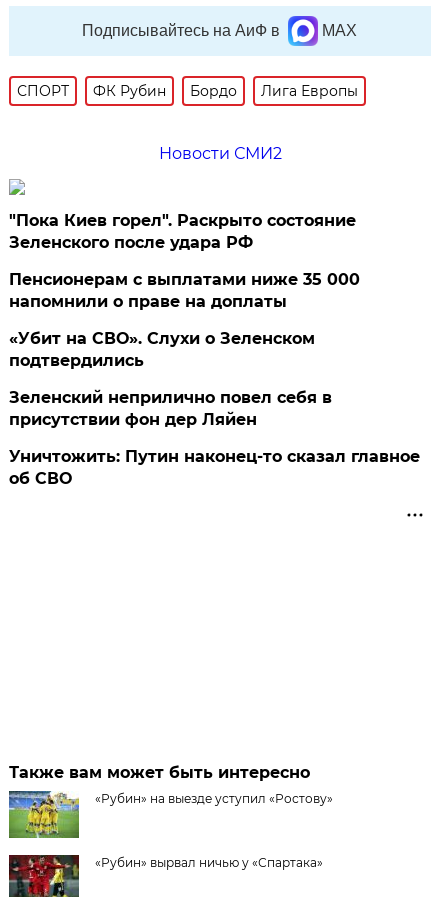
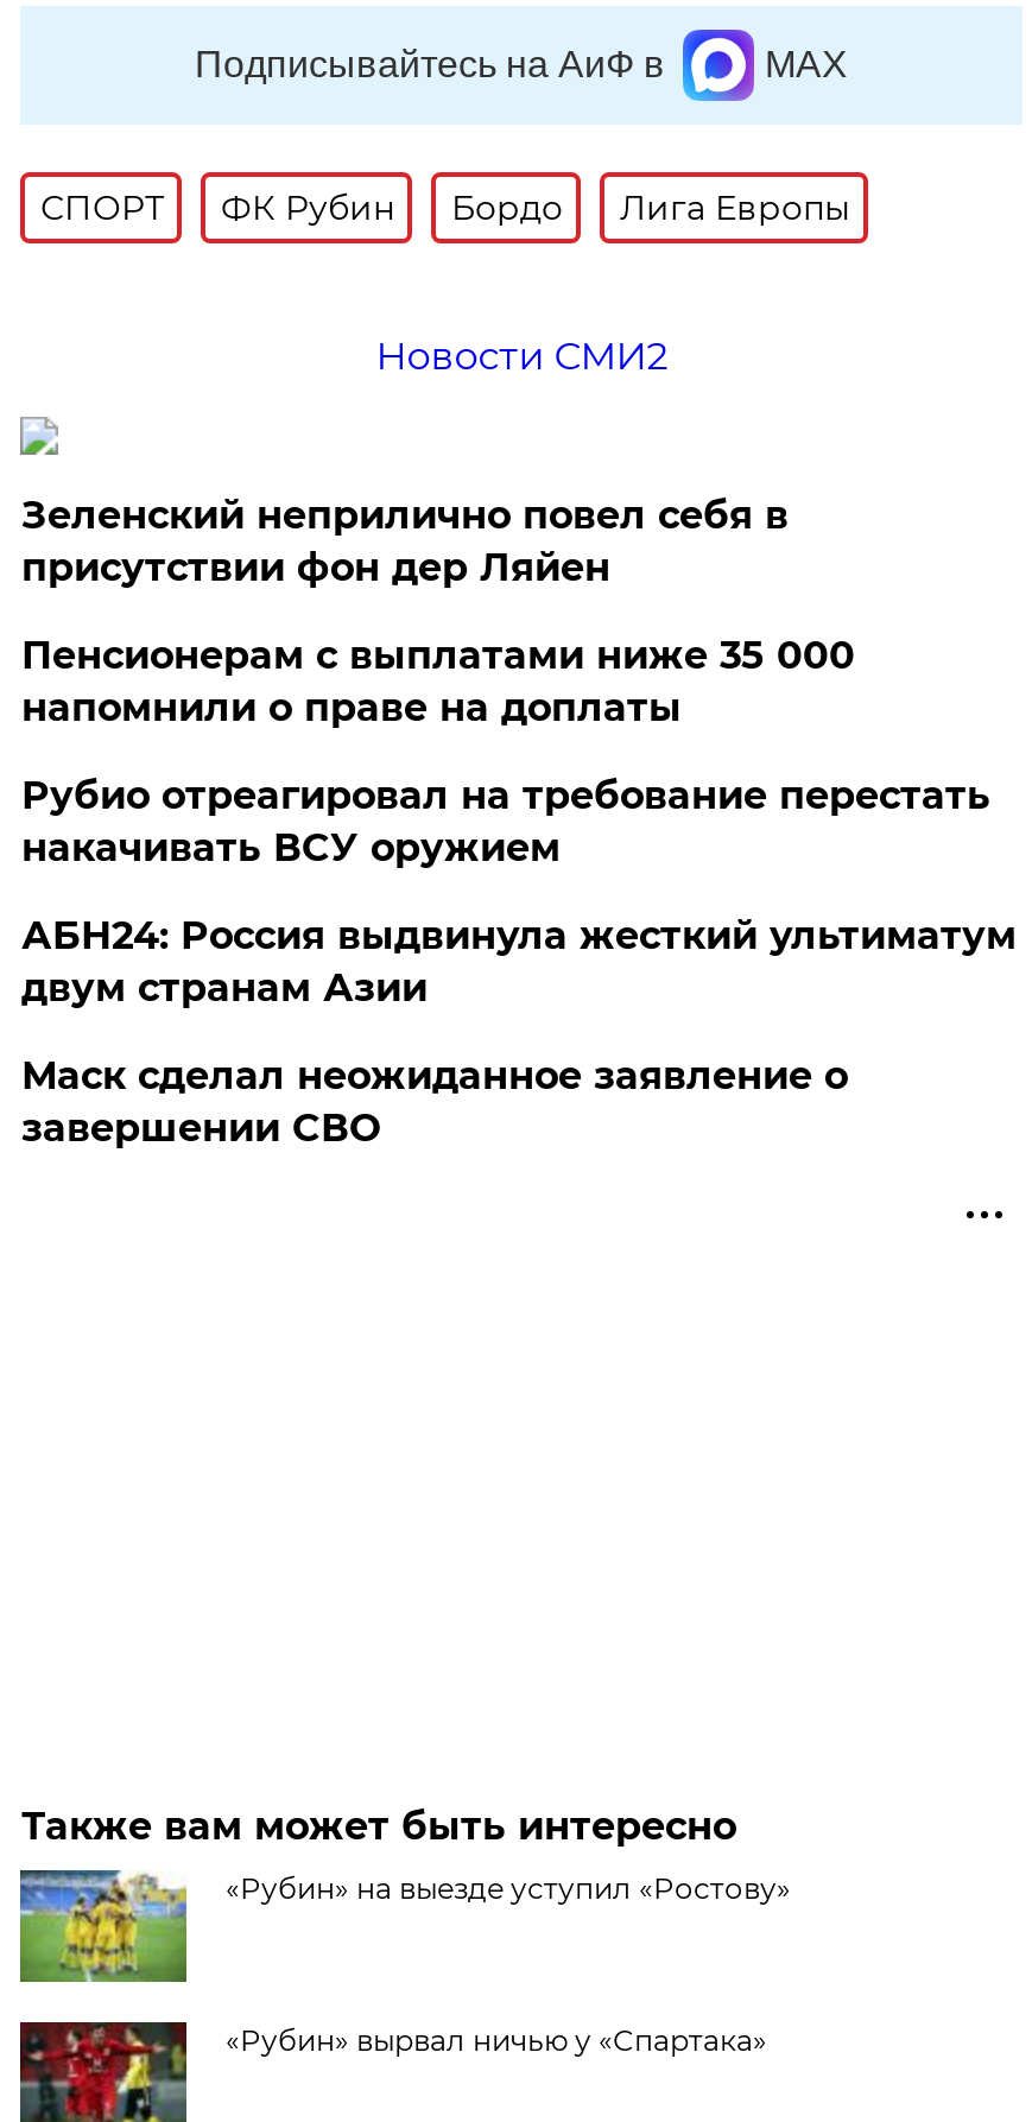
[9,211,356,252] "Пока Киев горел". Раскрыто состояние | Зеленского после удара РФ -> none
none -> [21,913,1016,1010] АБН24: Россия выдвинула жесткий ультиматум | двум странам Азии
[9,329,315,370] «Убит на СВО». Слухи о Зеленском | подтвердились -> [21,773,990,870] Рубио отреагировал на требование перестать | накачивать ВСУ оружием
moved [9,388,332,429] -> [21,493,788,590]: Зеленский неприлично повел cебя в | присутствии фон дер Ляйен
[9,447,420,488] Уничтожить: Путин наконец-то сказал главное | об СВО -> [21,1053,848,1150] Маск сделал неожиданное заявление о | завершении СВО

